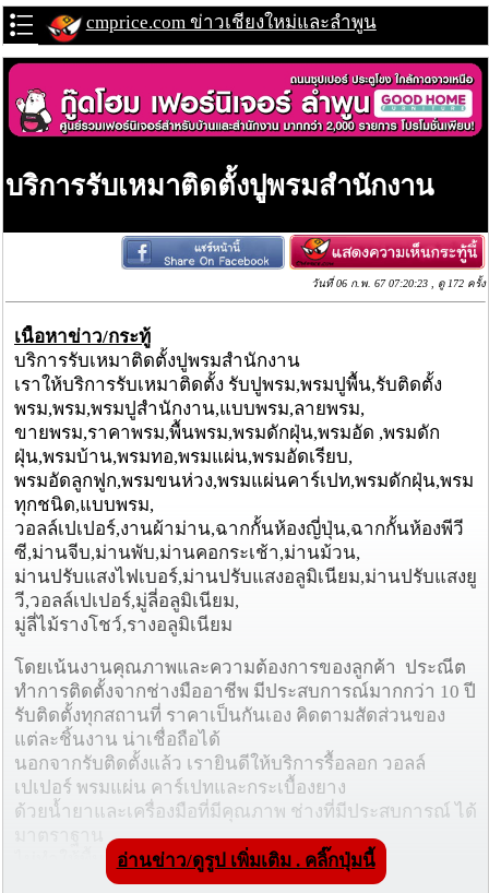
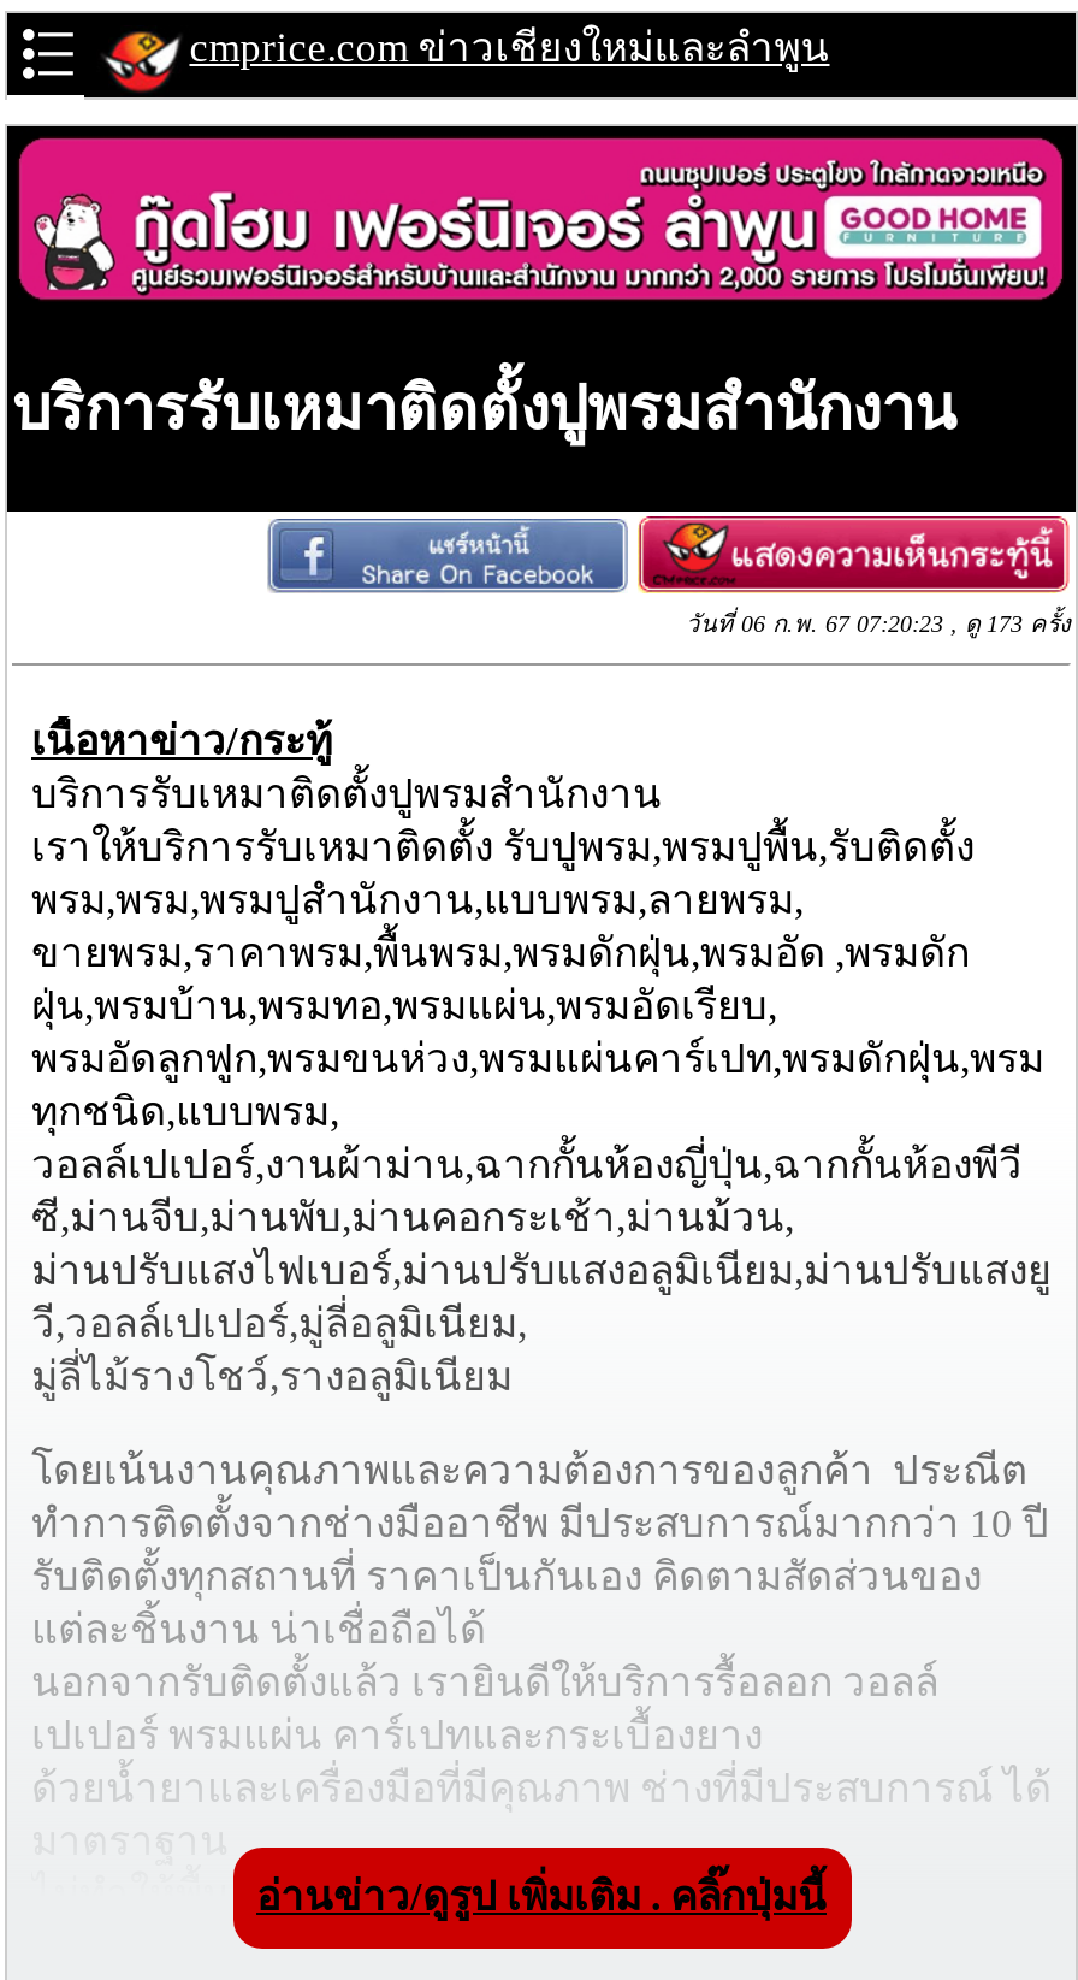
[311,278,486,290] วันที่ 06 ก.พ. 67 07:20:23 , ดู 172 ครั้ง -> [686,611,1071,638] วันที่ 06 ก.พ. 67 07:20:23 , ดู 173 ครั้ง

